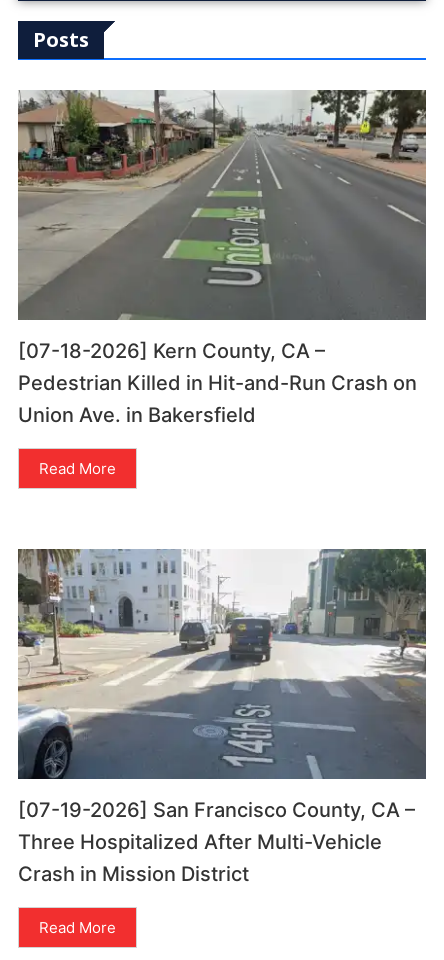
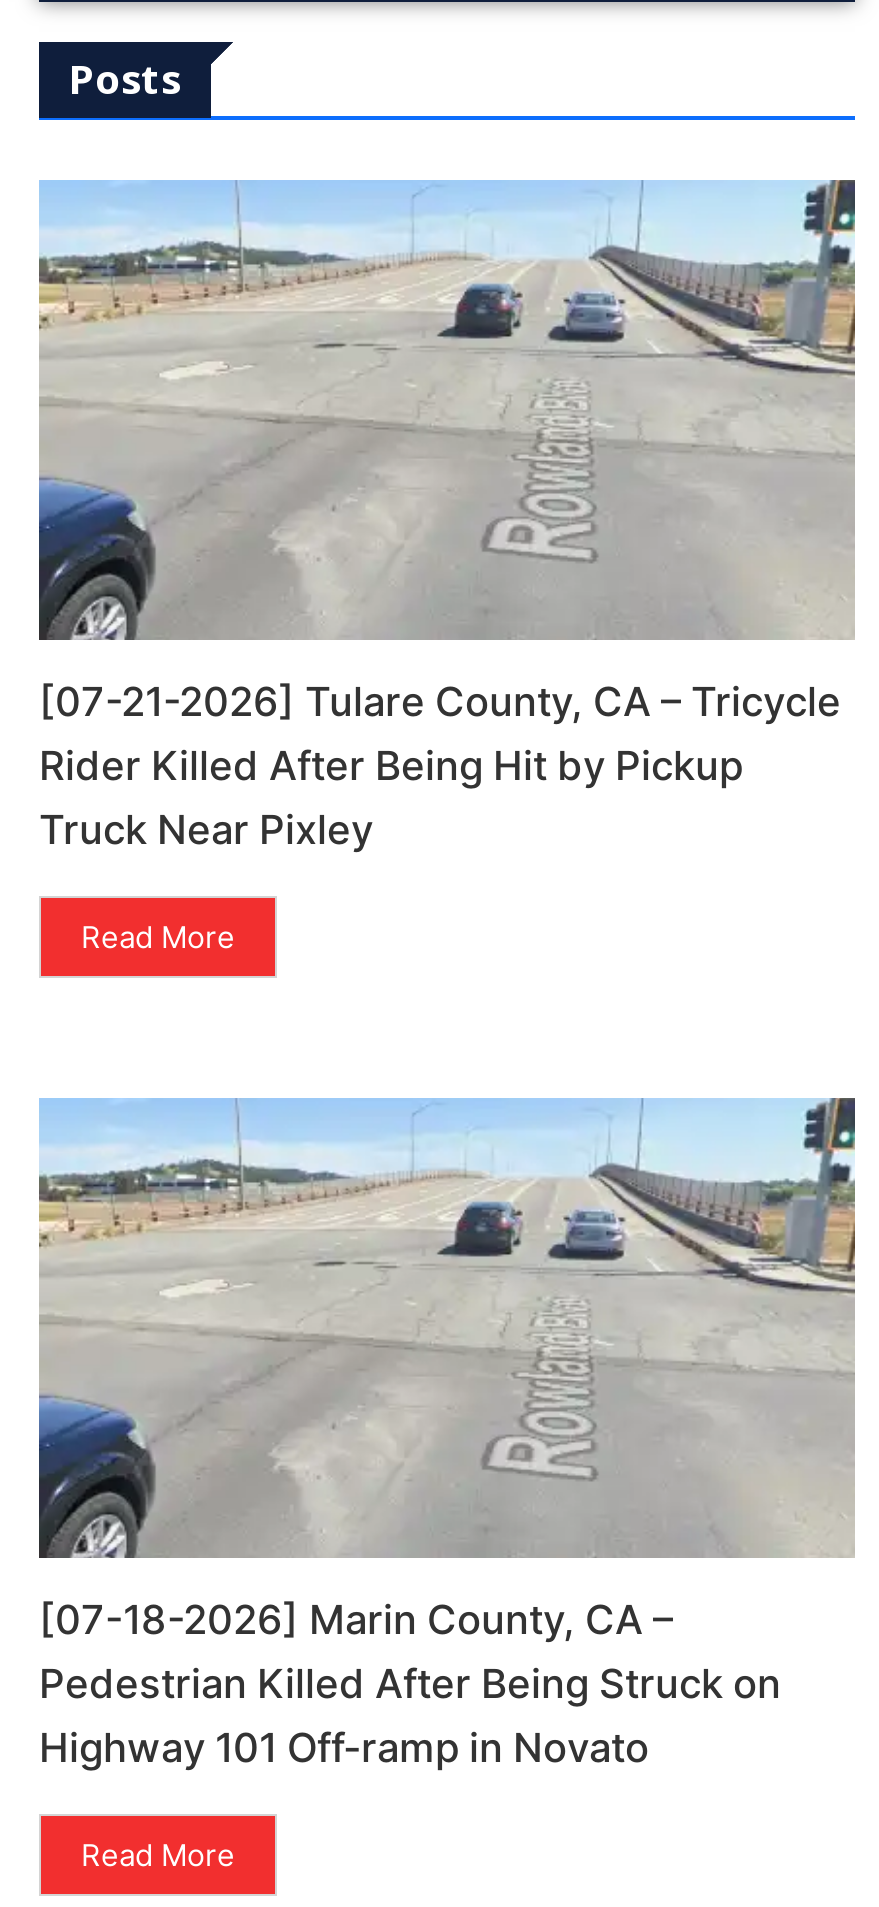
[17,89,427,427] [image] | [07-18-2026] Kern County, CA – | Pedestrian Killed in Hit-and-Run Crash on | Union Ave. in Bakersfield -> [37,178,857,854] [image] | [07-21-2026] Tulare County, CA – Tricycle | Rider Killed After Being Hit by Pickup | Truck Near Pixley
[17,548,427,886] [image] | [07-19-2026] San Francisco County, CA – | Three Hospitalized After Multi-Vehicle | Crash in Mission District -> [37,1098,857,1772] [image] | [07-18-2026] Marin County, CA – | Pedestrian Killed After Being Struck on | Highway 101 Off-ramp in Novato

